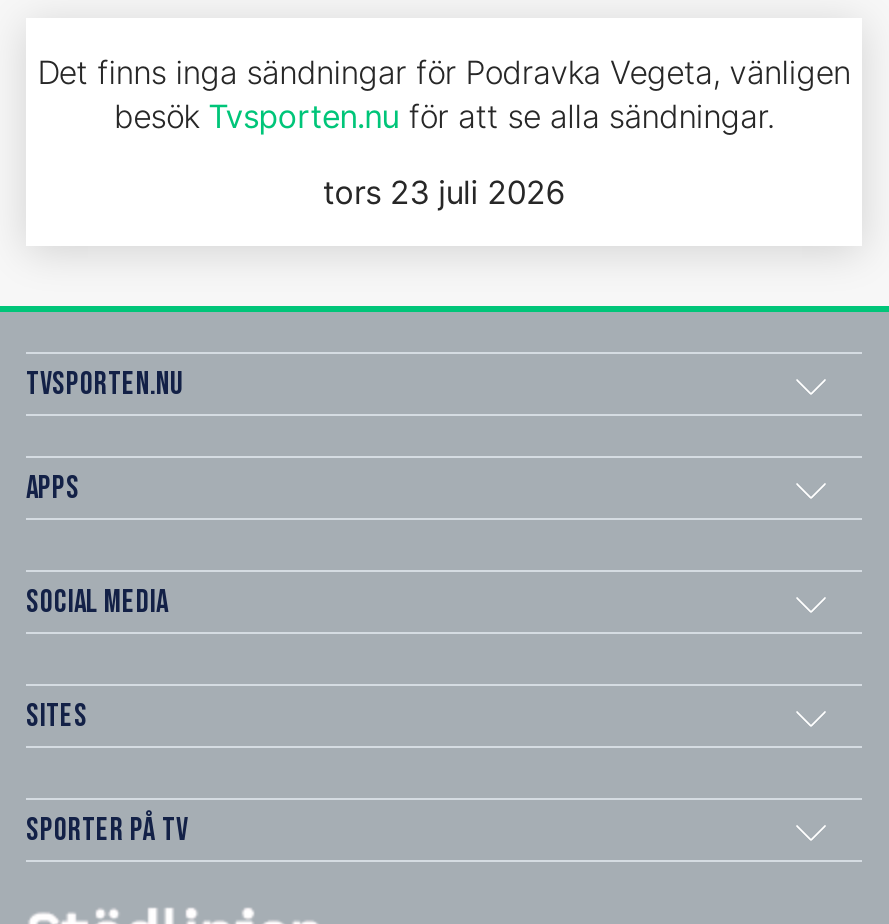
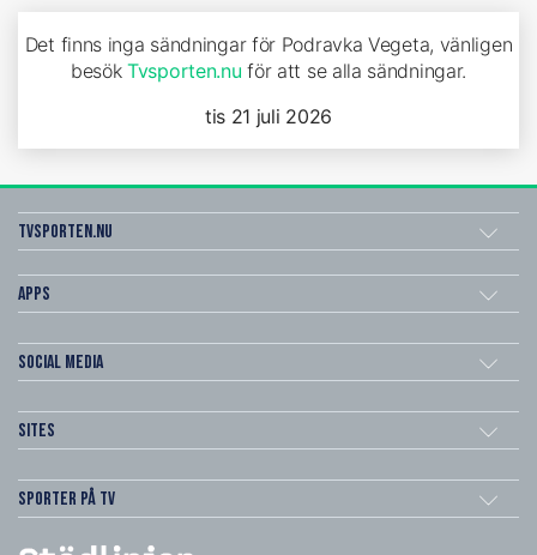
[323,171,565,211] tors 23 juli 2026 -> [205,104,332,128] tis 21 juli 2026

